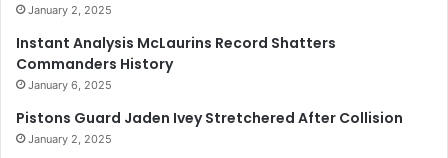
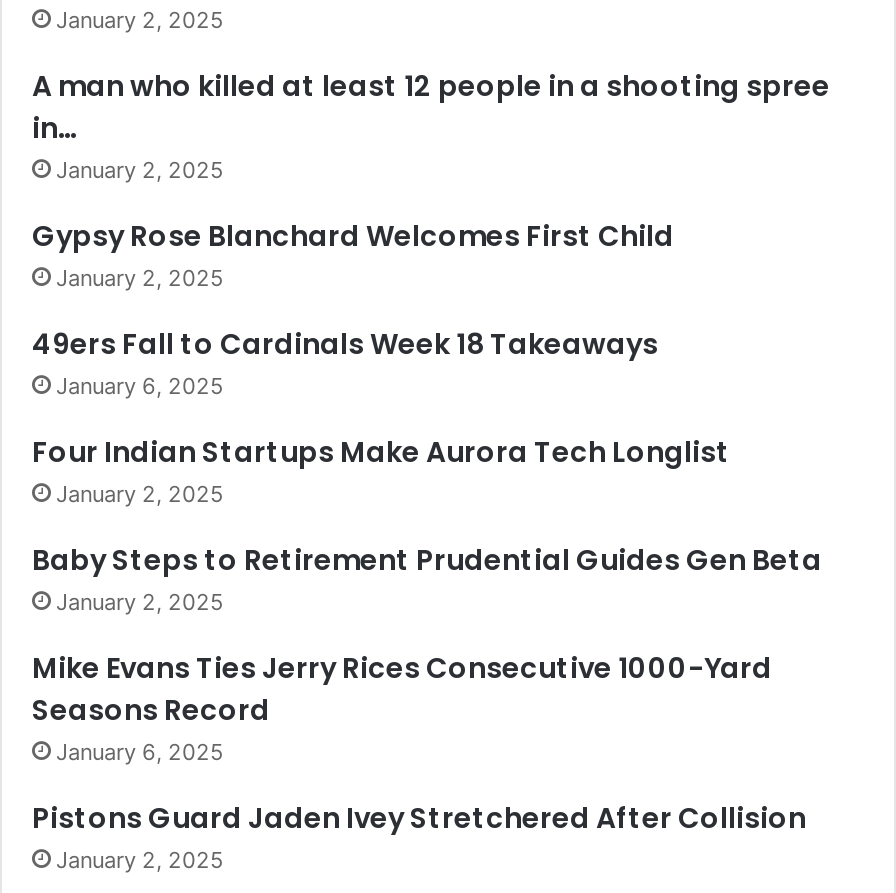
[16,33,336,74] Instant Analysis McLaurins Record Shatters | Commanders History -> [32,66,830,730] A man who killed at least 12 people in a shooting spree | in… | January 2, 2025 | Gypsy Rose Blanchard Welcomes First Child | January 2, 2025 | 49ers Fall to Cardinals Week 18 Takeaways | January 6, 2025 | Four Indian Startups Make Aurora Tech Longlist | January 2, 2025 | Baby Steps to Retirement Prudential Guides Gen Beta | January 2, 2025 | Mike Evans Ties Jerry Rices Consecutive 1000-Yard | Seasons Record

